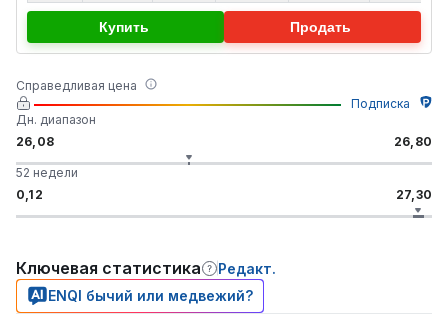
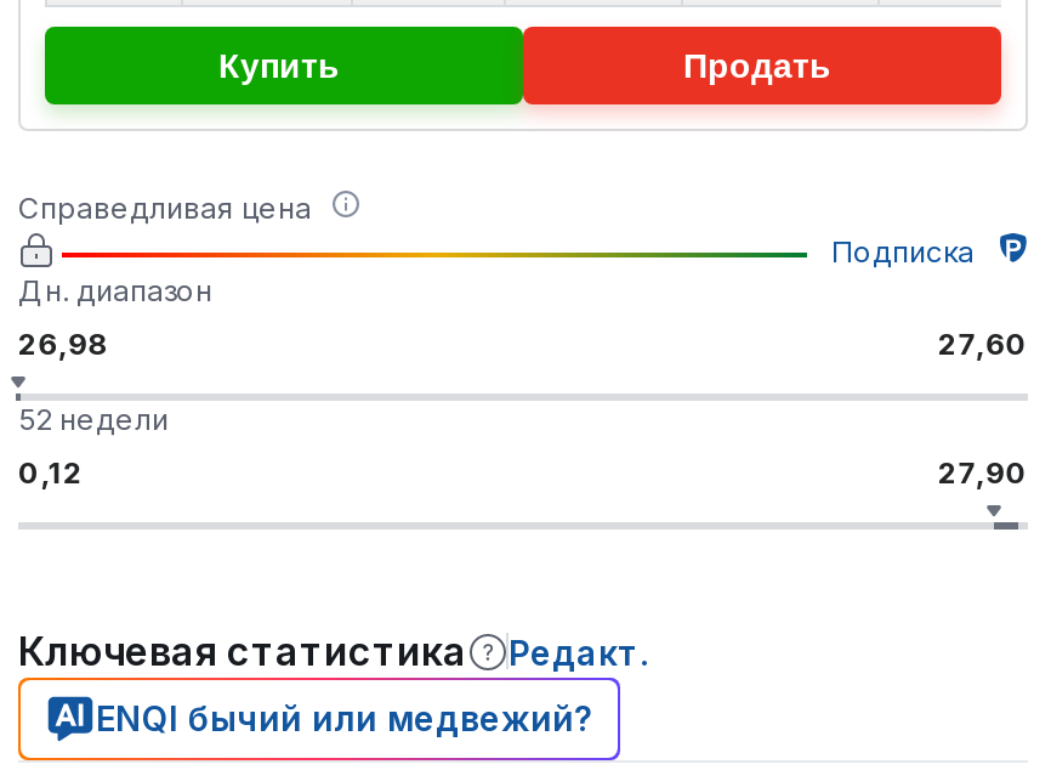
[16,134,54,149] 26,08 -> [18,325,108,361] 26,98
[394,134,432,149] 26,80 -> [938,325,1028,361] 27,60
[396,187,432,202] 27,30 -> [938,454,1028,490] 27,90

